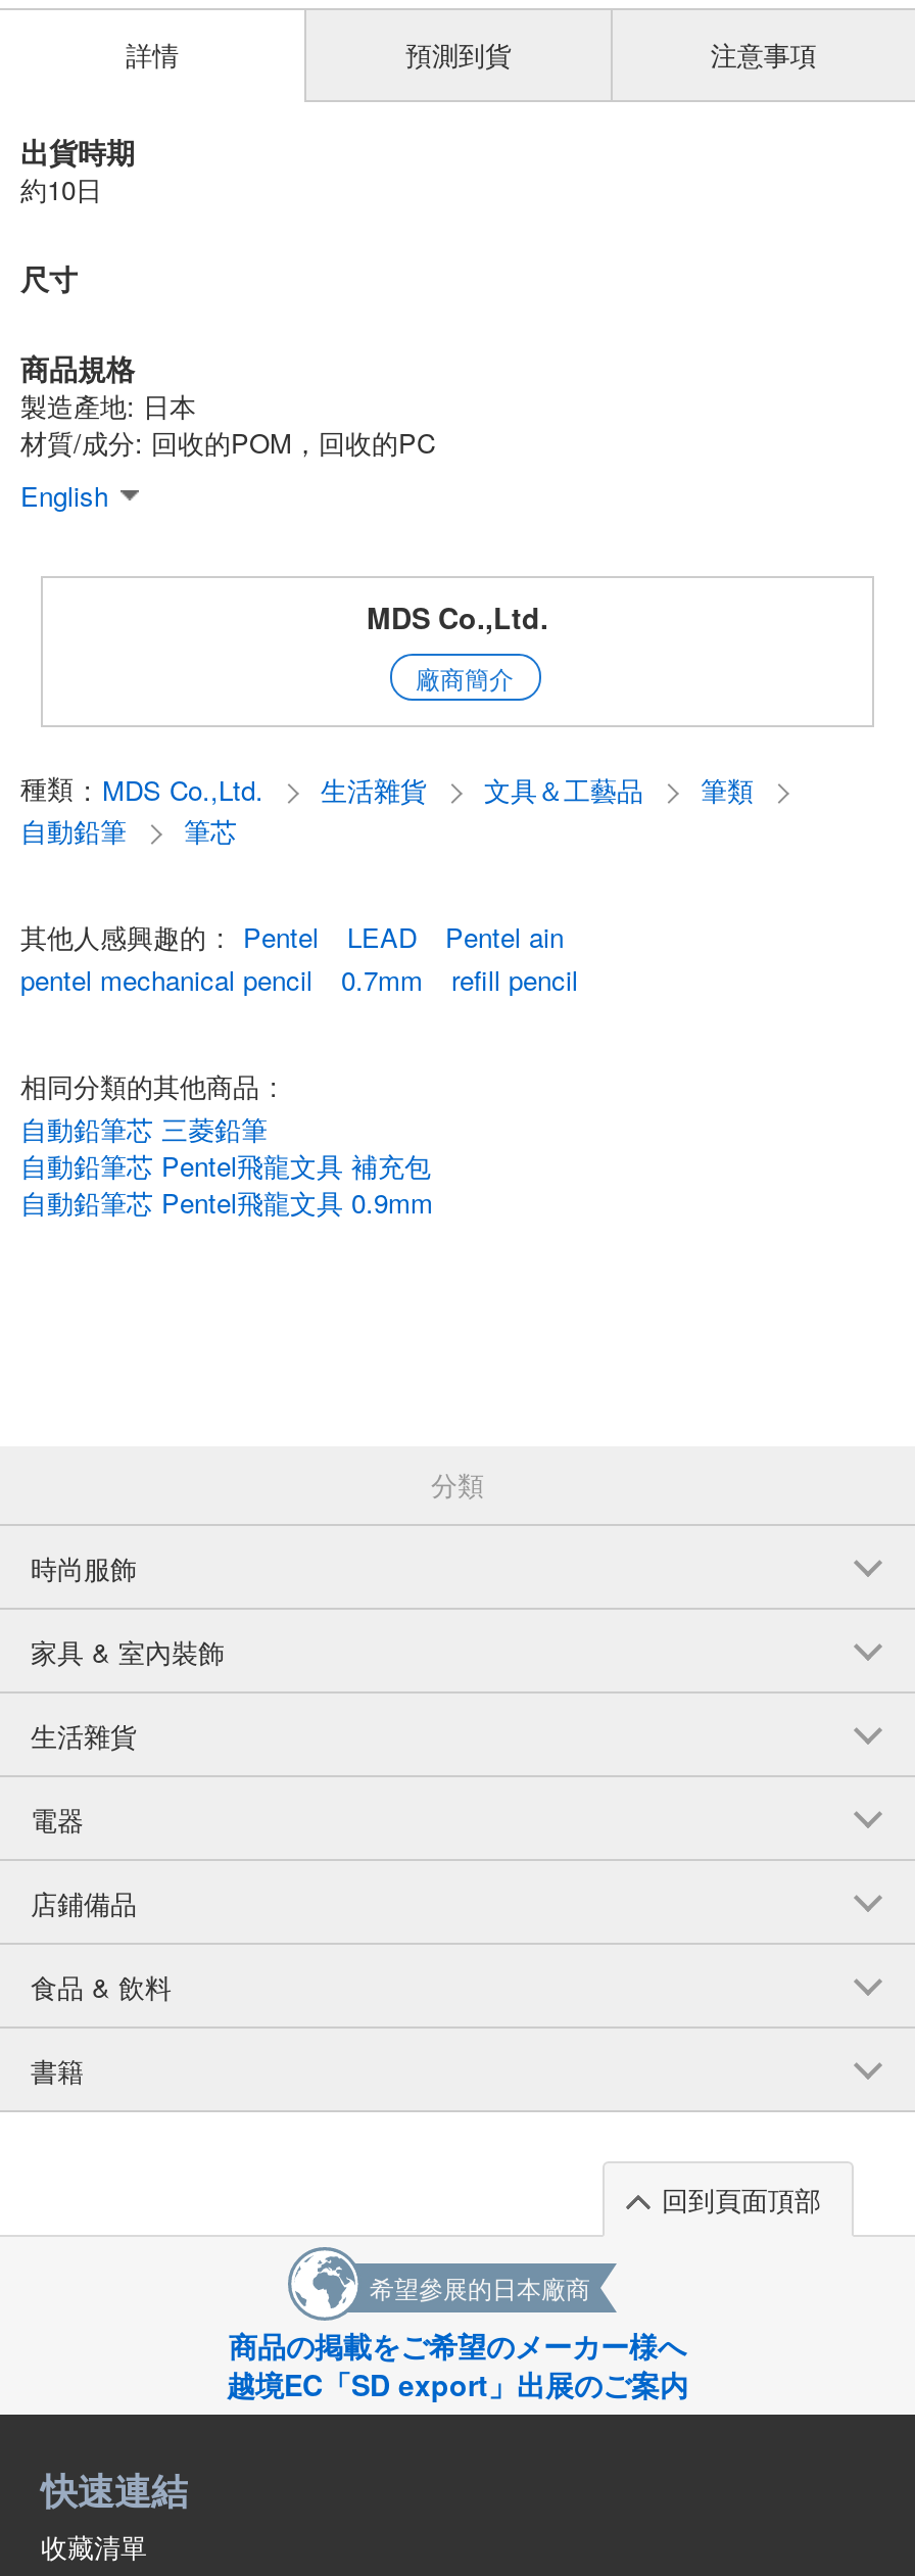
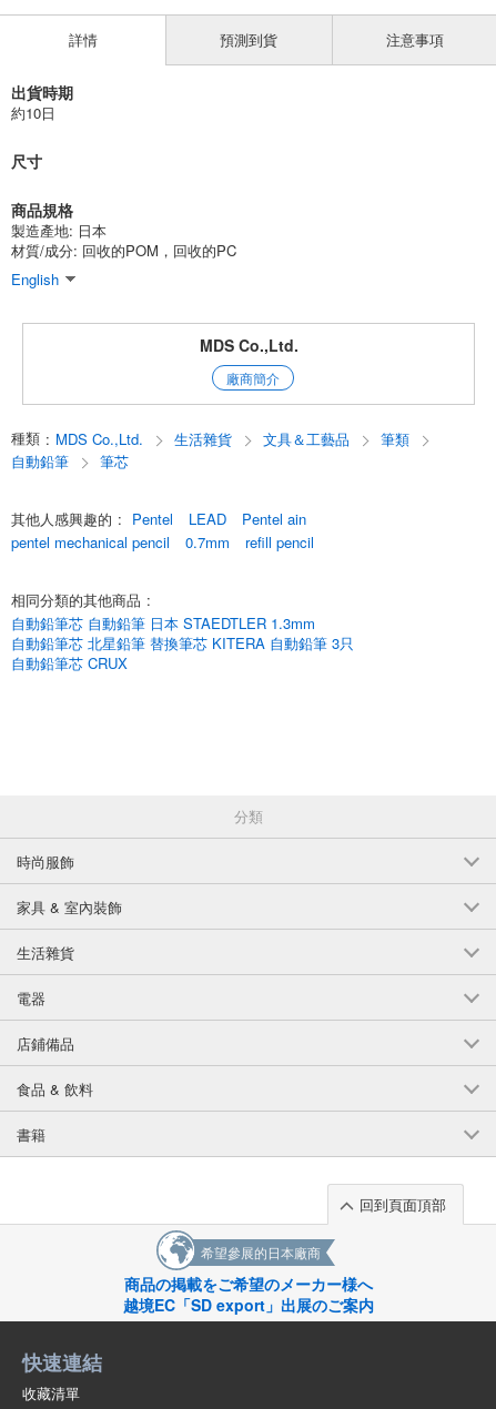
[20,1110,433,1223] 自動鉛筆芯 三菱鉛筆 | 自動鉛筆芯 Pentel飛龍文具 補充包 | 自動鉛筆芯 Pentel飛龍文具 0.9mm -> [11,613,354,674] 自動鉛筆芯 自動鉛筆 日本 STAEDTLER 1.3mm | 自動鉛筆芯 北星鉛筆 替換筆芯 KITERA 自動鉛筆 3只 | 自動鉛筆芯 CRUX

